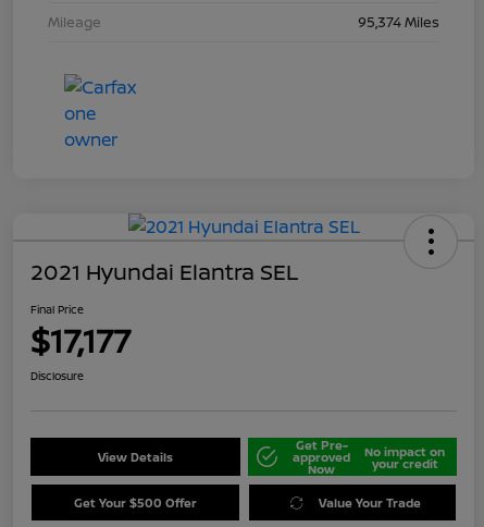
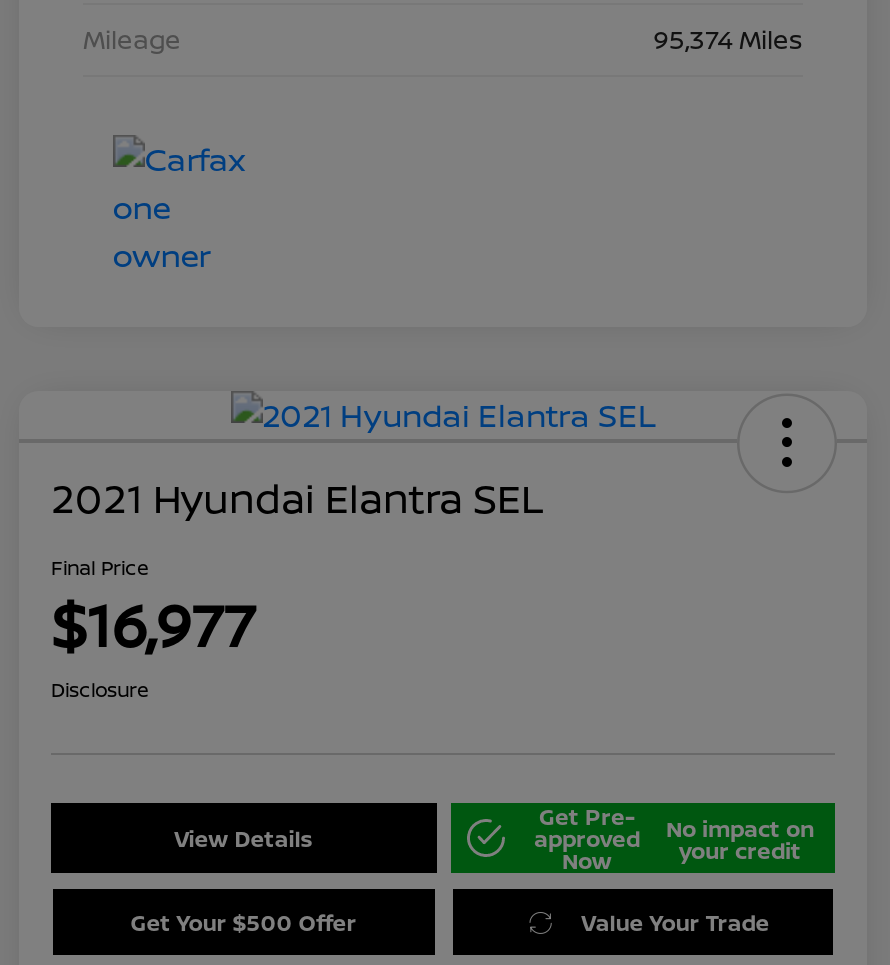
[30,318,131,363] $17,177 -> [51,583,255,665] $16,977

